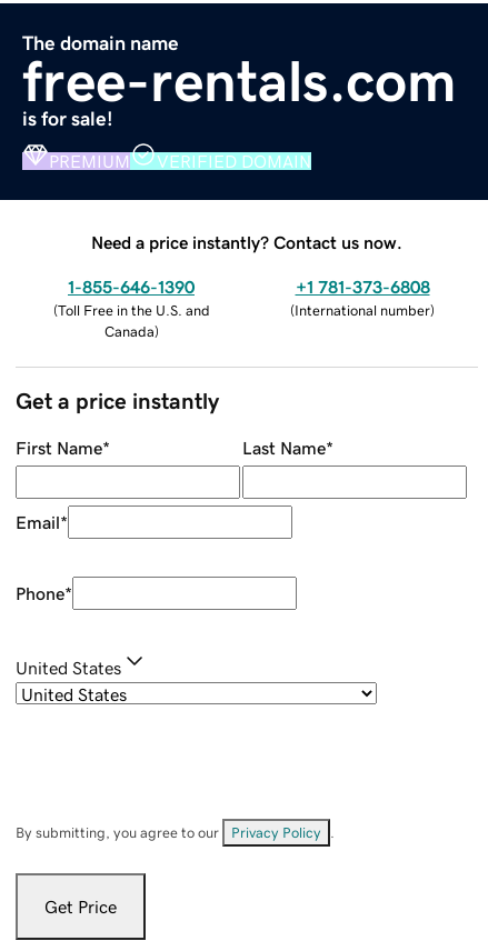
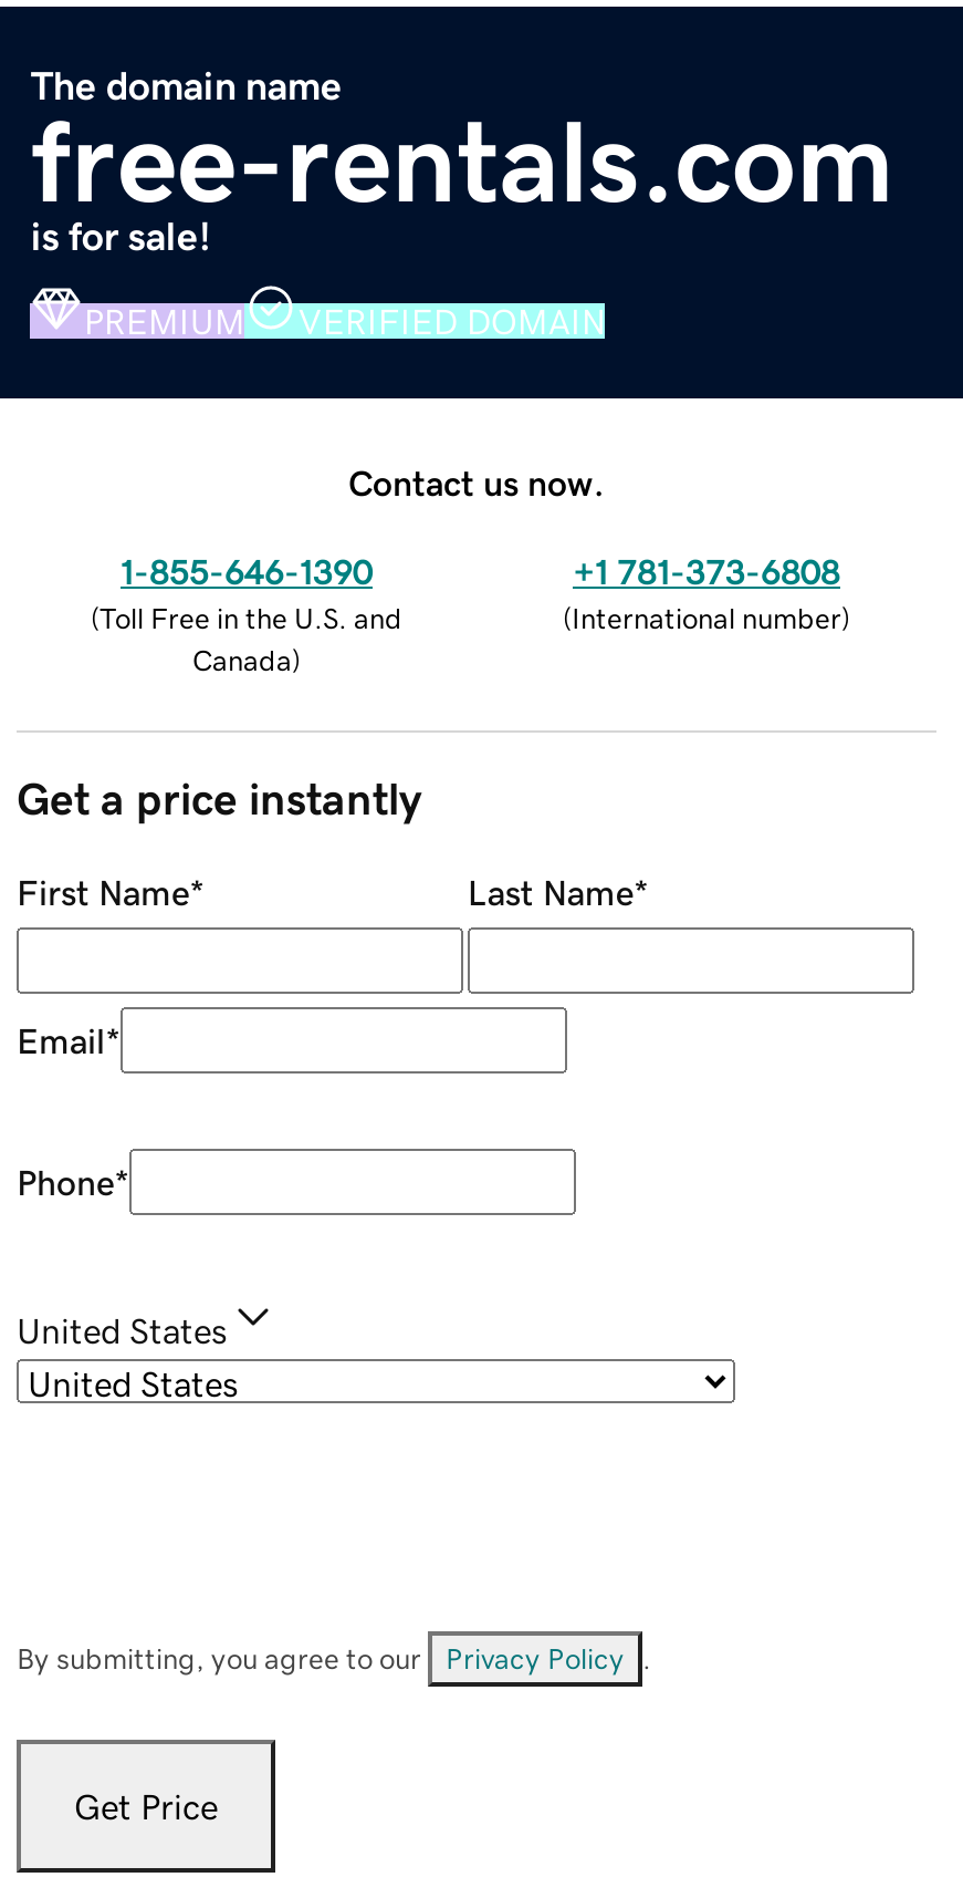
[91,233,402,251] Need a price instantly? Contact us now. -> [348,464,605,499] Contact us now.

